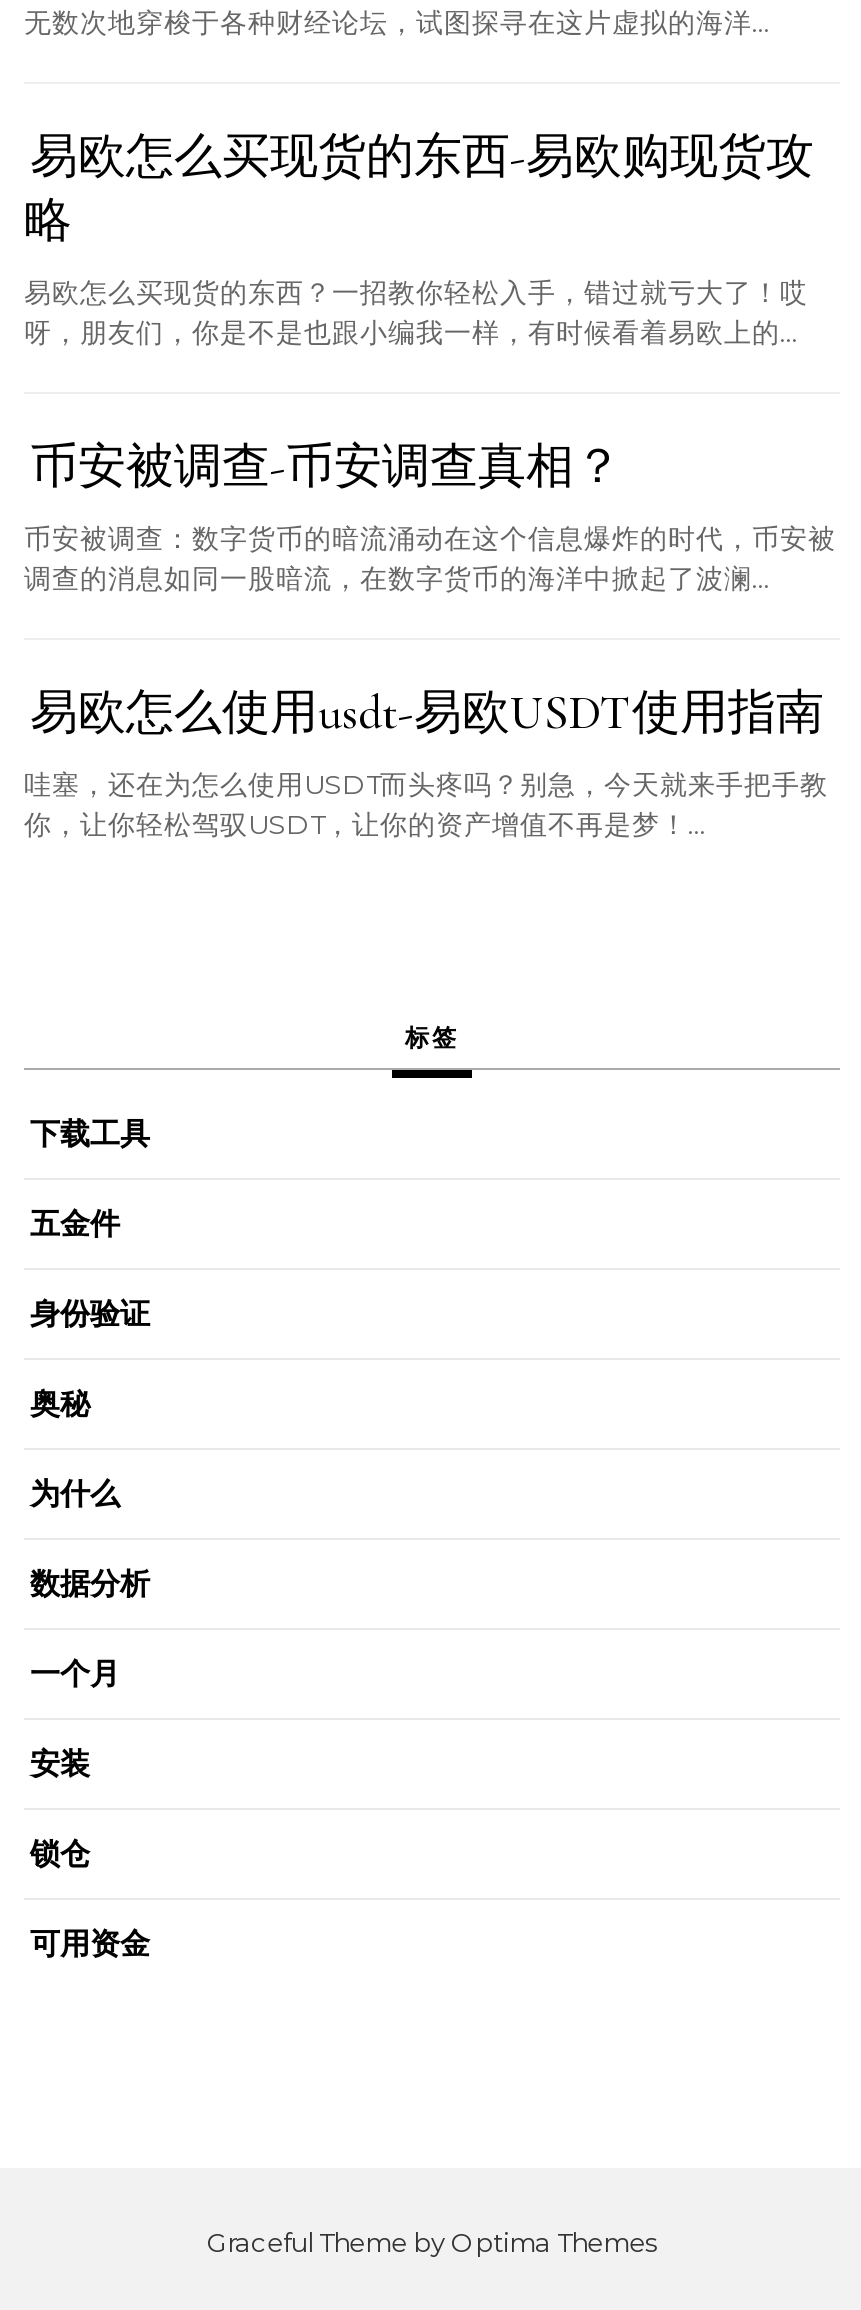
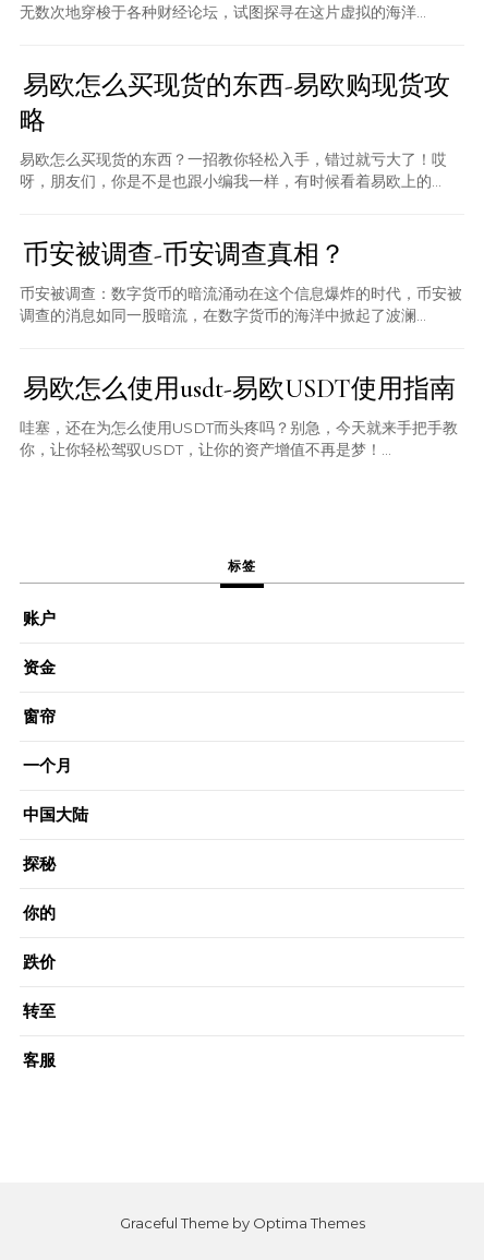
[30,1114,150,1602] 下载工具 | 五金件 | 身份验证 | 奥秘 | 为什么 | 数据分析 -> [23,608,56,727] 账户 | 资金 | 窗帘
moved [30,1654,120,1692] -> [23,755,72,776]: 一个月
[30,1744,150,1962] 安装 | 锁仓 | 可用资金 -> [23,804,88,1070] 中国大陆 | 探秘 | 你的 | 跌价 | 转至 | 客服

